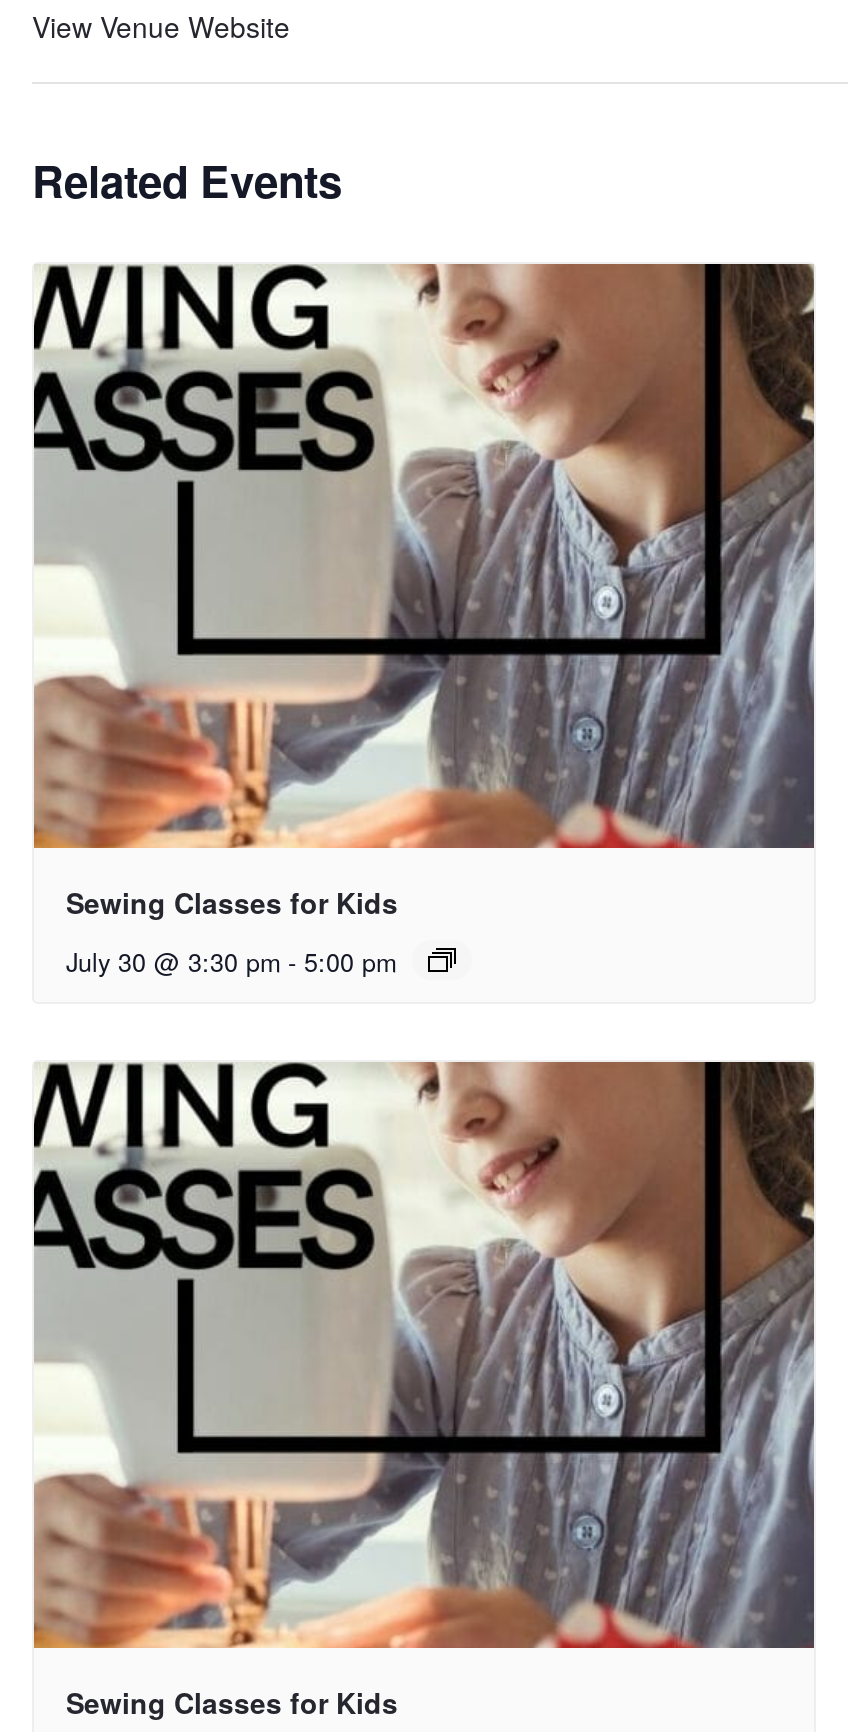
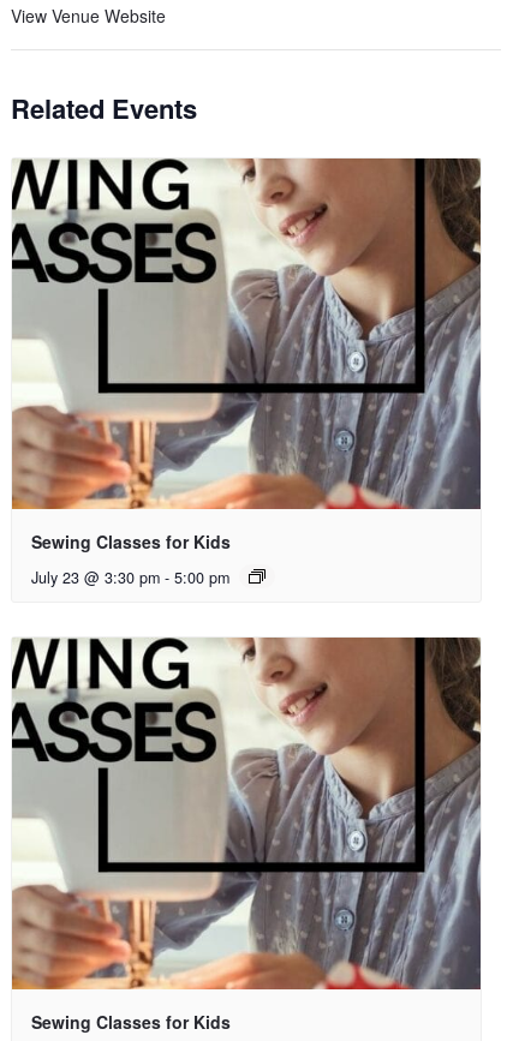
[66,945,396,981] July 30 @ 3:30 pm - 5:00 pm -> [31,567,229,589] July 23 @ 3:30 pm - 5:00 pm

